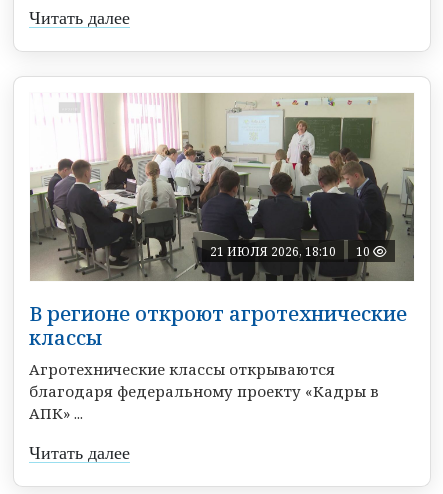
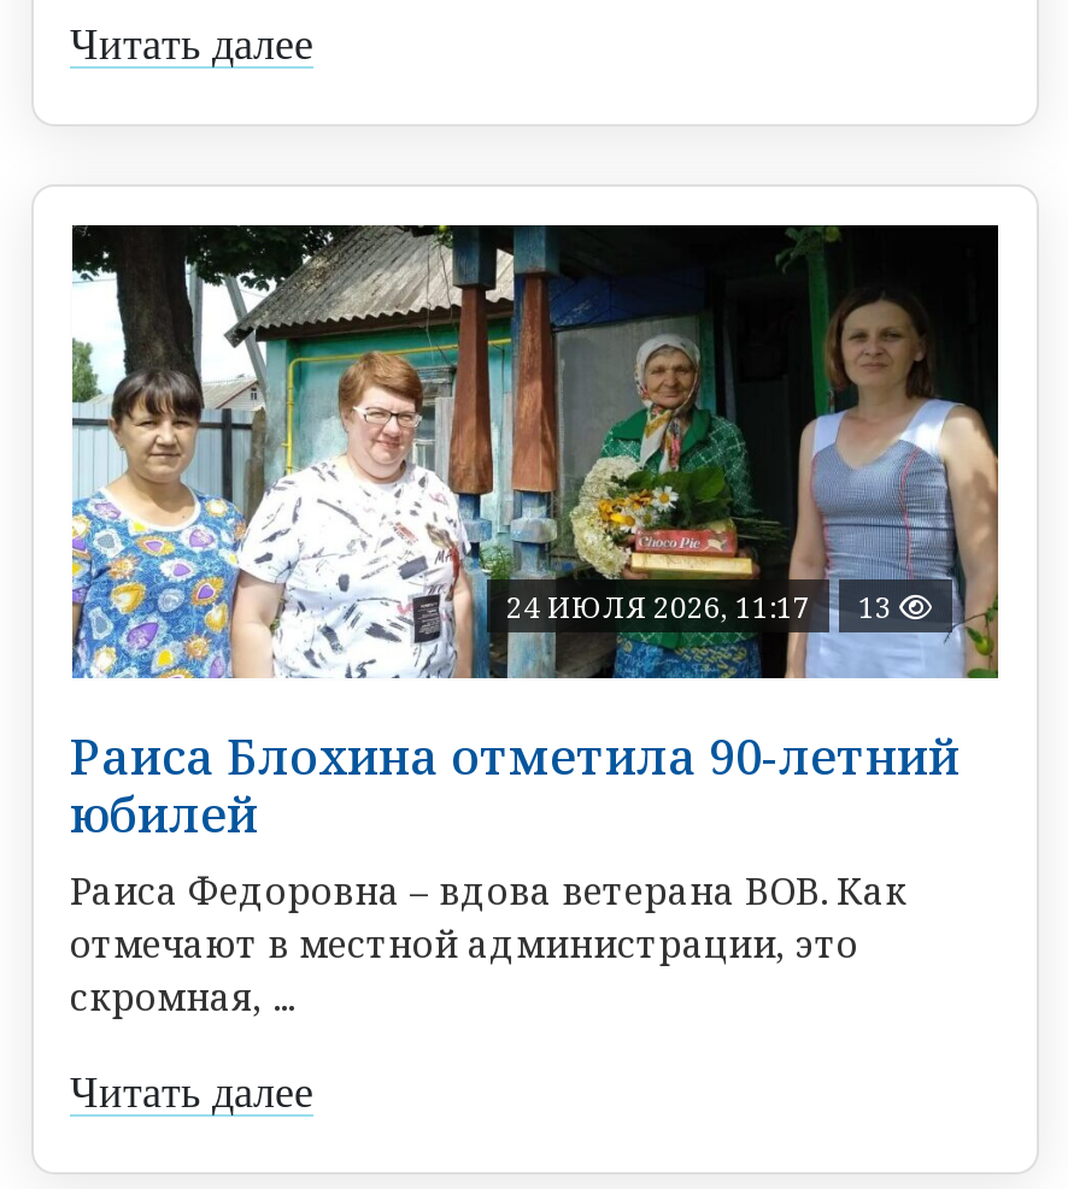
[29,93,415,282] [image] | 21 ИЮЛЯ 2026, 18:10 | 10 -> [70,223,1000,681] [image] | 24 ИЮЛЯ 2026, 11:17 | 13
[29,300,407,423] В регионе откроют агротехнические | классы | Агротехнические классы открываются | благодаря федеральному проекту «Кадры в | АПК» ... -> [70,724,960,1021] Раиса Блохина отметила 90-летний | юбилей | Раиса Федоровна – вдова ветерана ВОВ. Как | отмечают в местной администрации, это | скромная, ...

